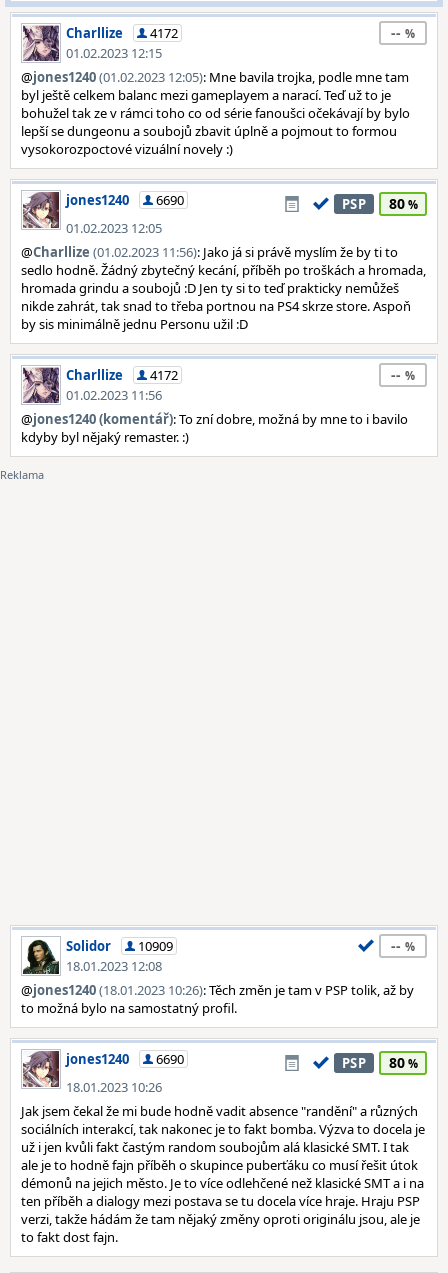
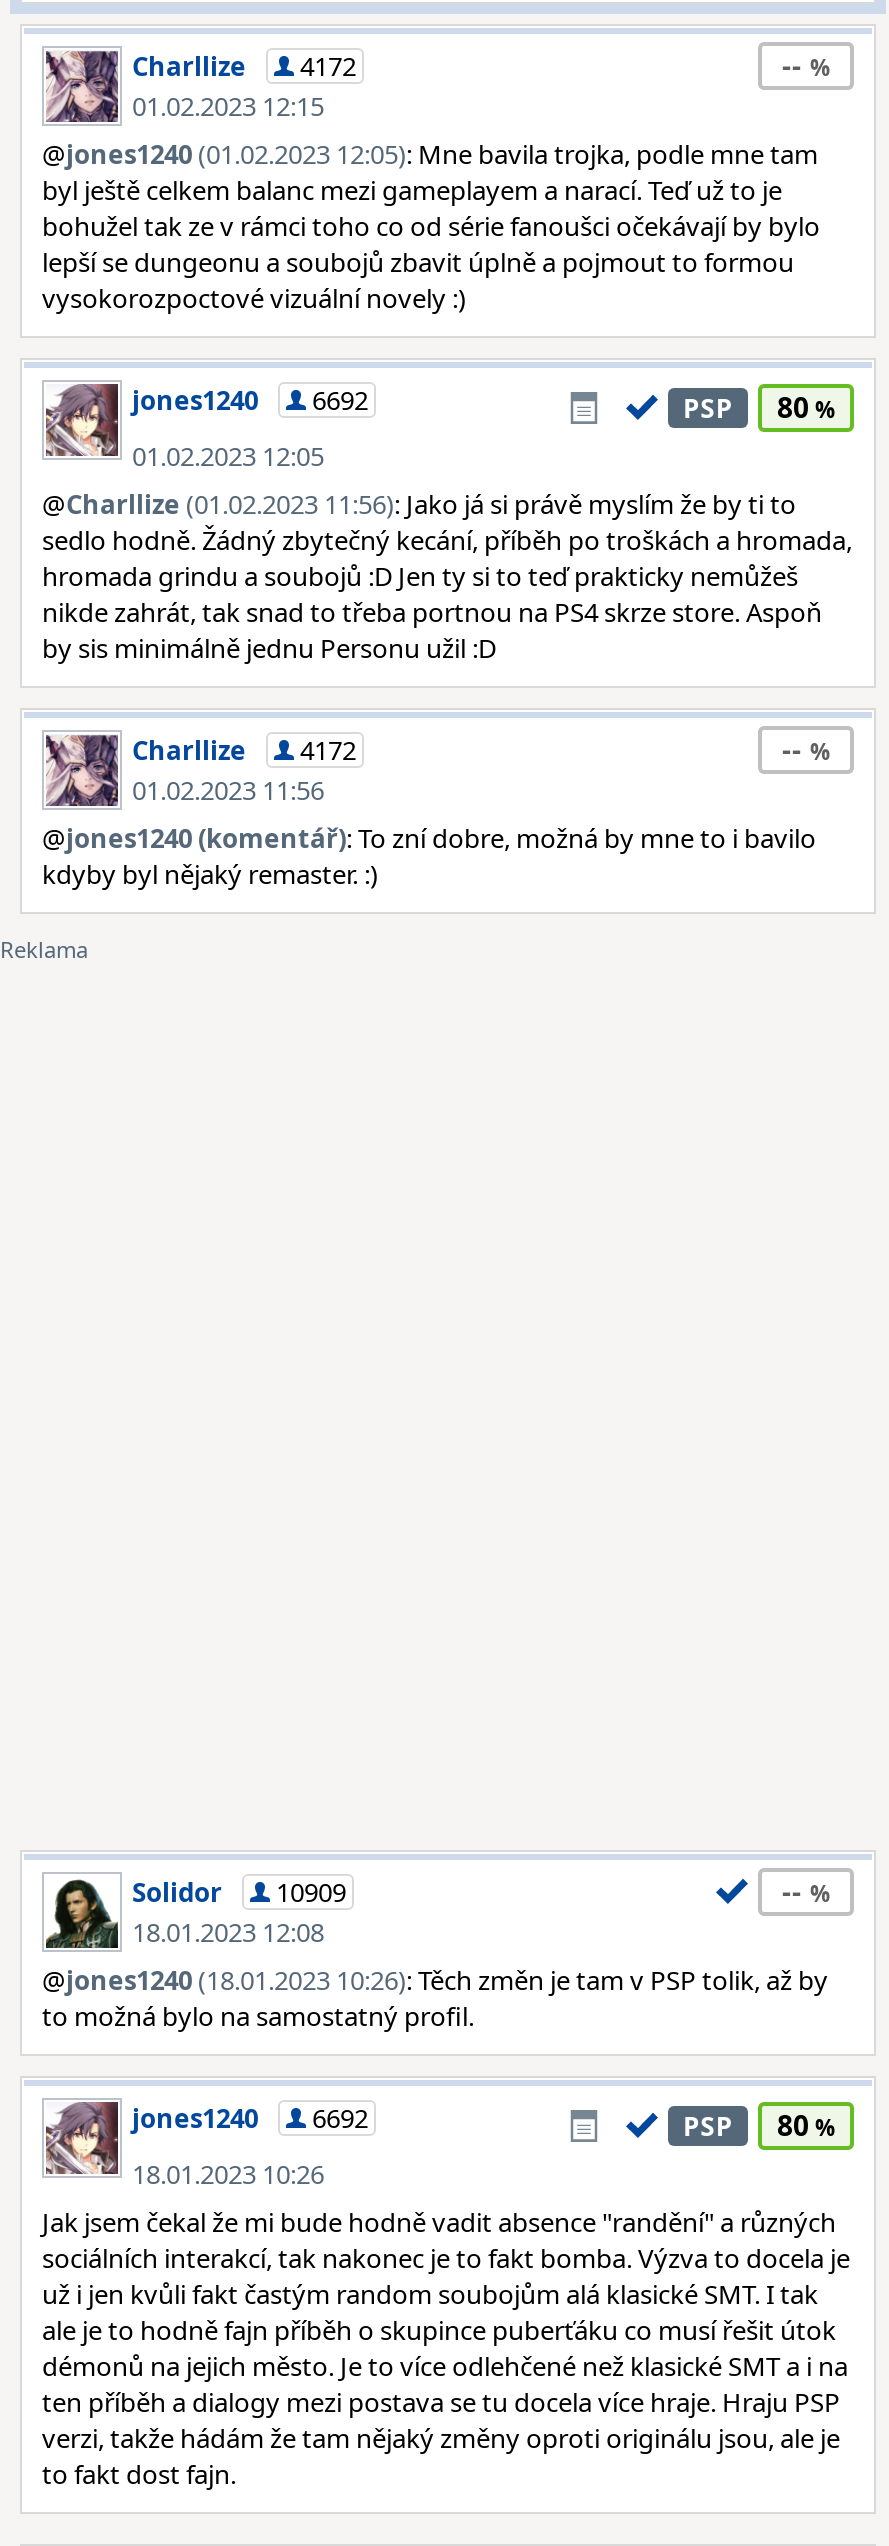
[66,191,184,209] jones1240 6690 -> [132,382,368,418] jones1240 6692
[66,1050,184,1068] jones1240 6690 -> [132,2100,368,2136] jones1240 6692

